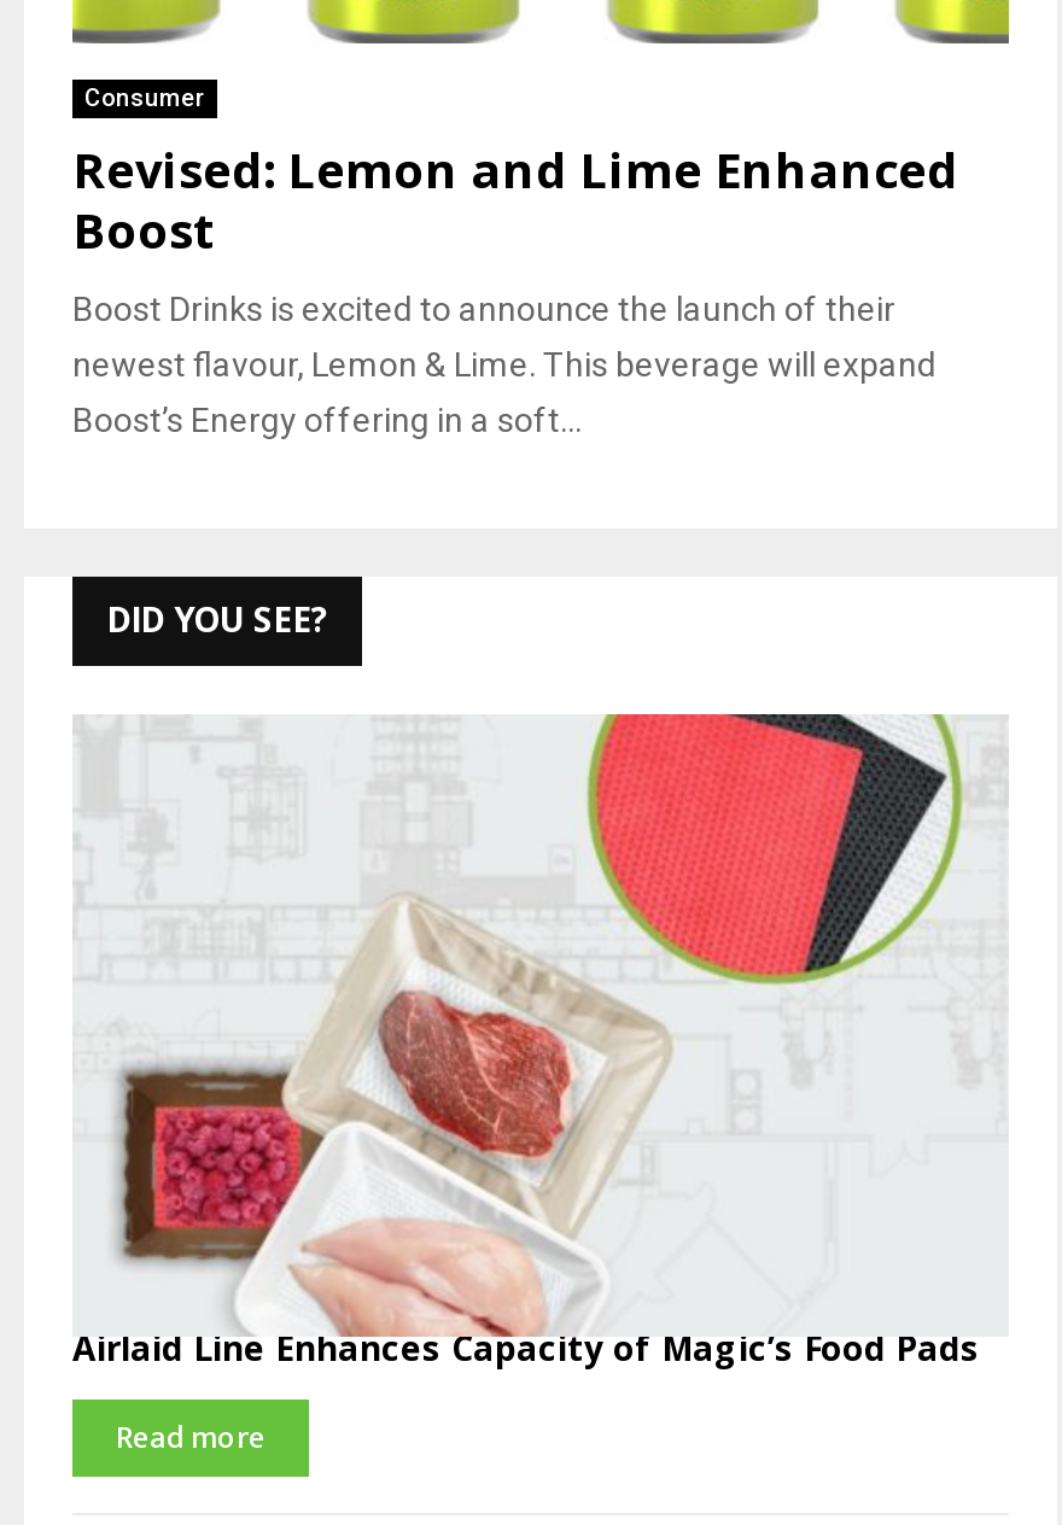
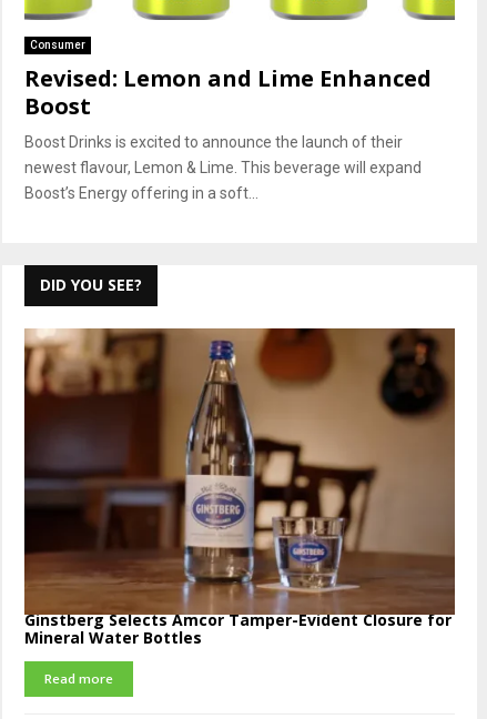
[72,712,1009,1371] [image] | Airlaid Line Enhances Capacity of Magic’s Food Pads -> [23,327,456,648] [image] | Ginstberg Selects Amcor Tamper-Evident Closure for | Mineral Water Bottles

